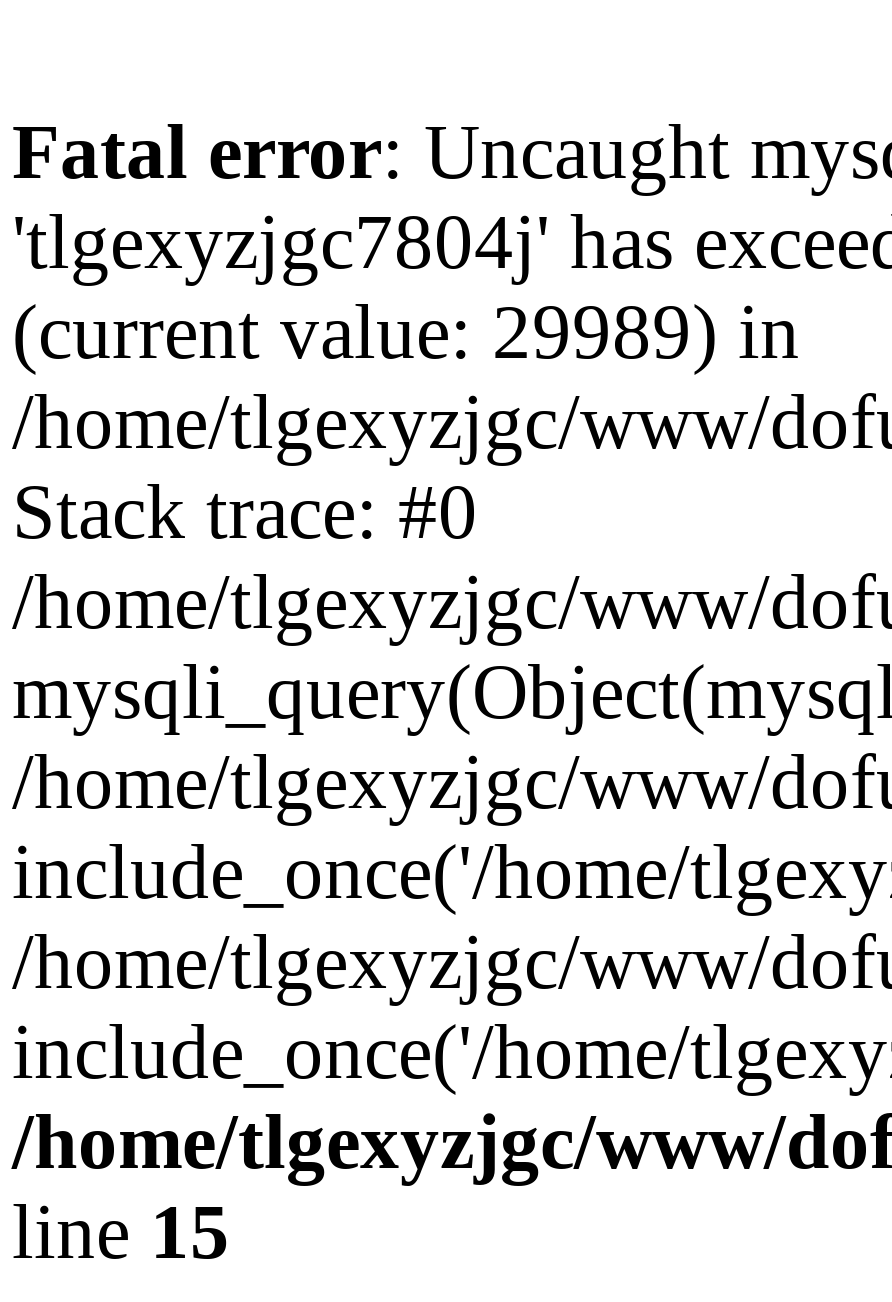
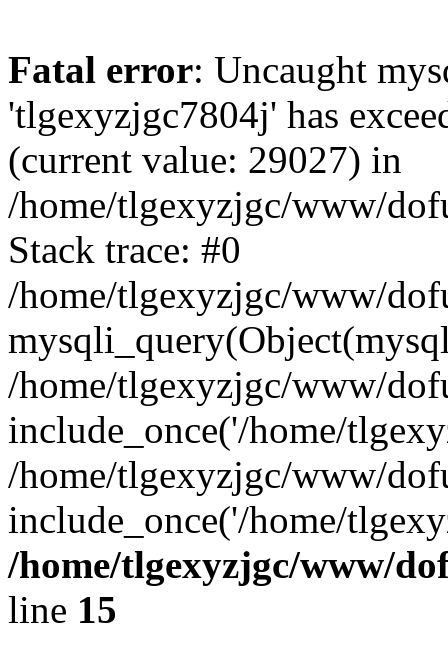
[12,288,800,374] (current value: 29989) in -> [8,138,402,181] (current value: 29027) in

